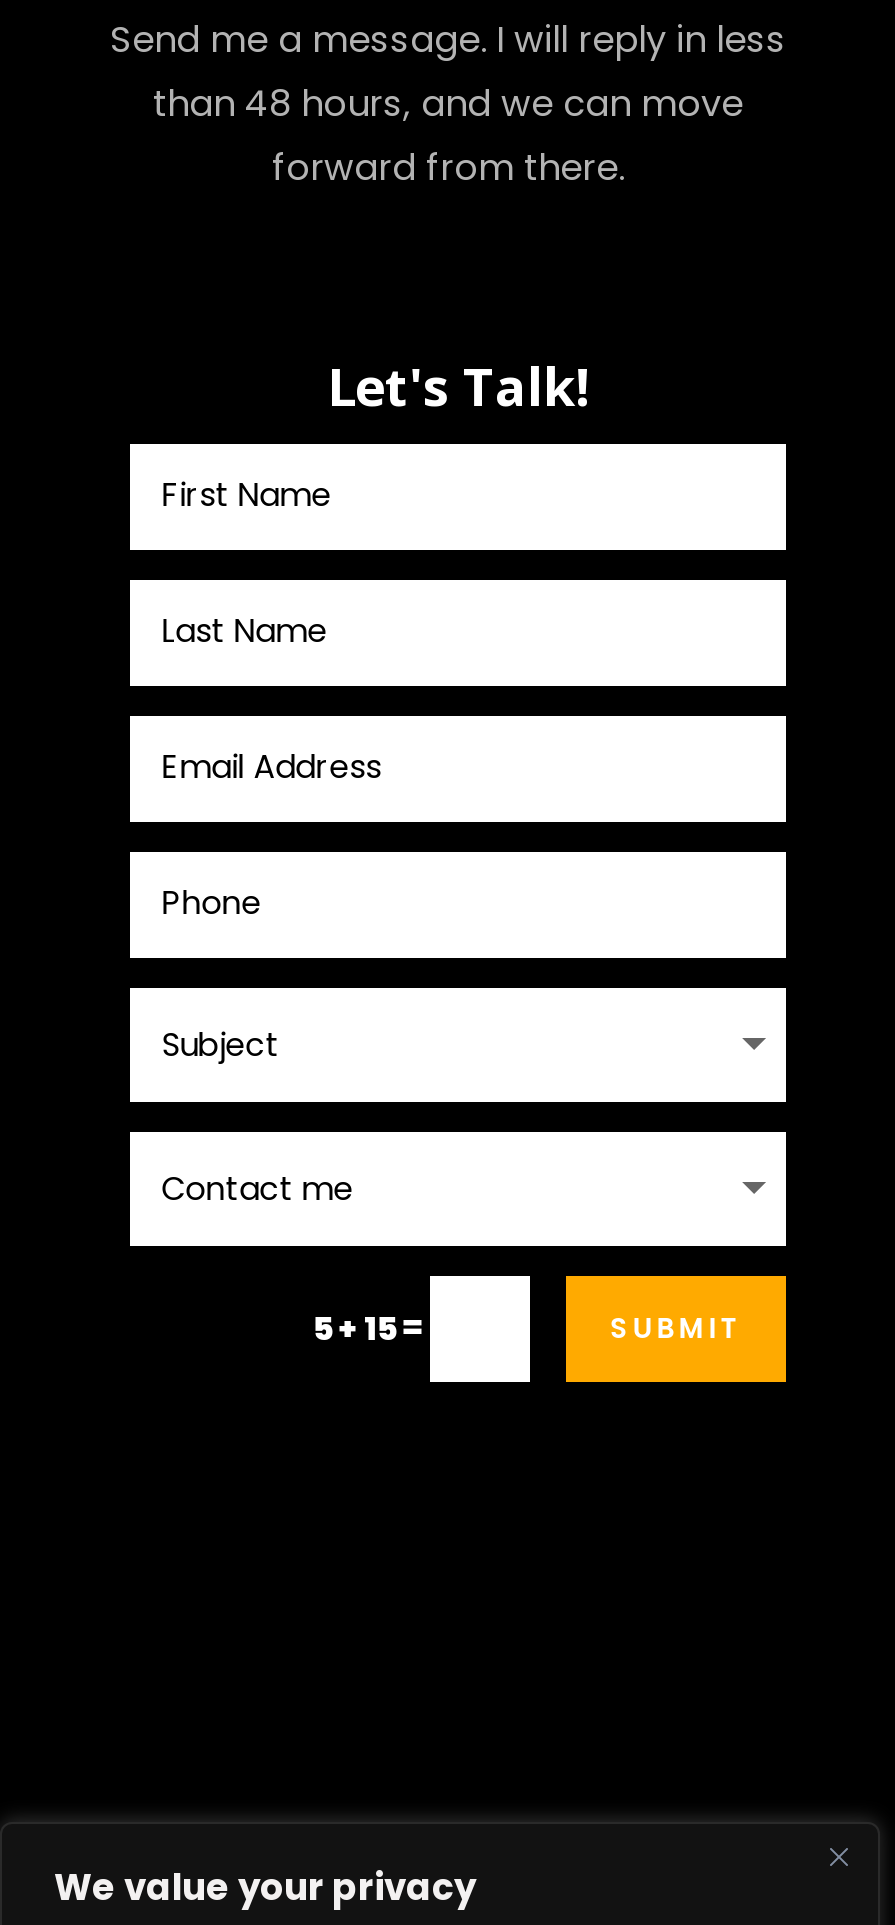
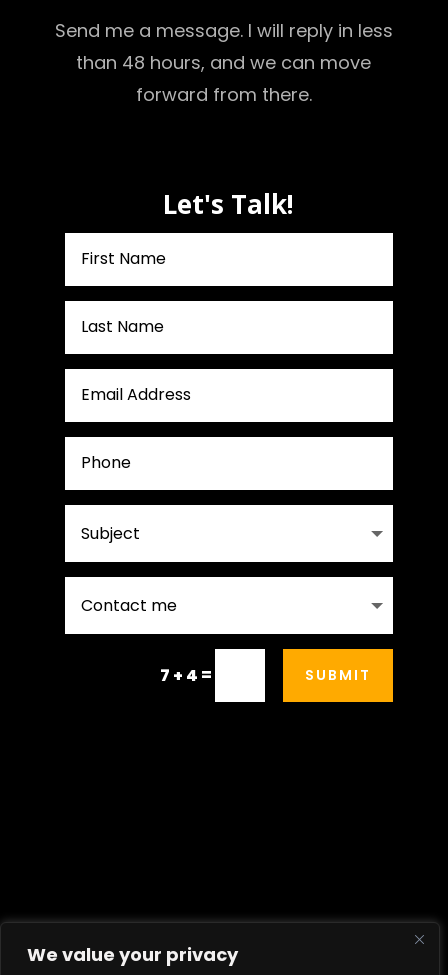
[312,1304,430,1352] 5 + 15= -> [160,663,215,687] 7 + 4=

